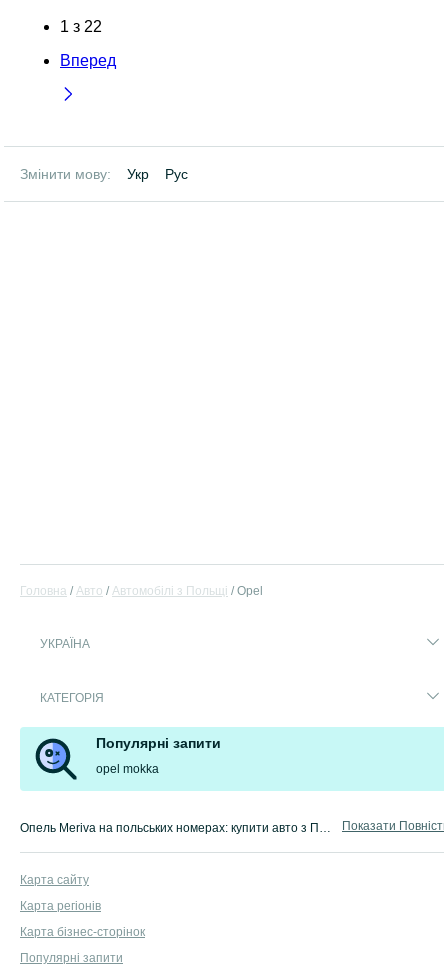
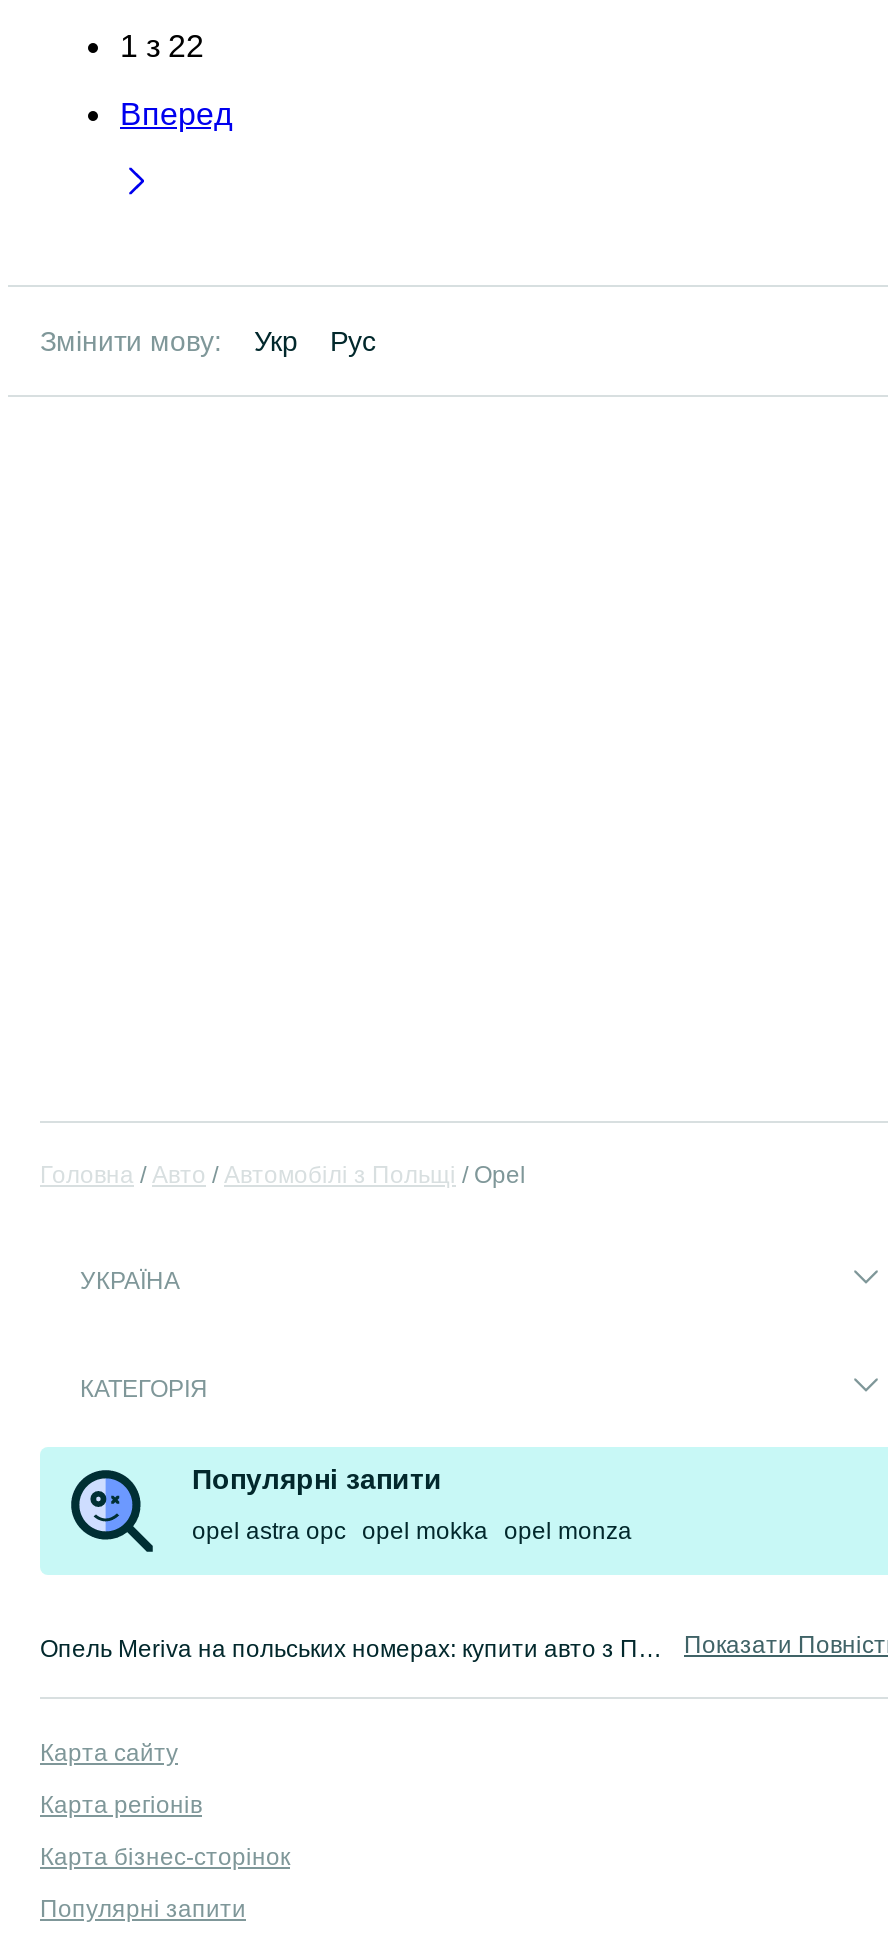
[96,762,159,776] opel mokka -> [192,1518,632,1546] opel astra opc opel mokka opel monza

